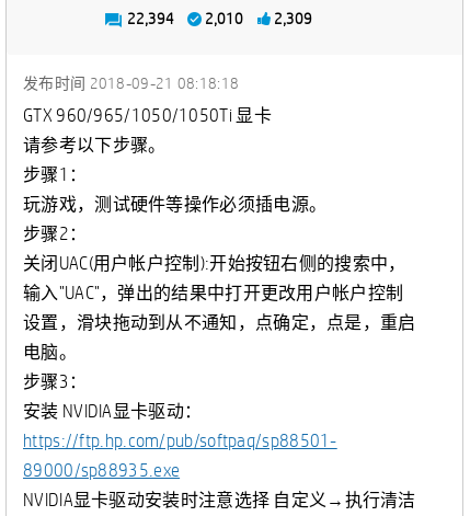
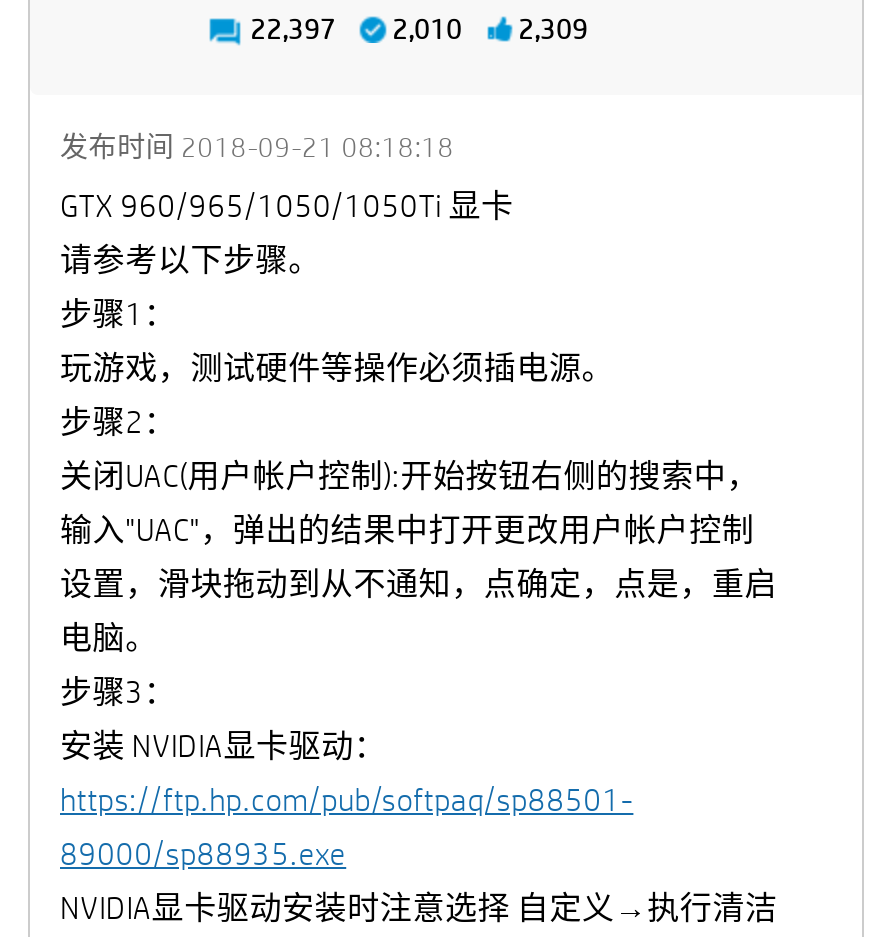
[127,9,312,28] 22,394 2,010 2,309 -> [250,11,588,47] 22,397 2,010 2,309

